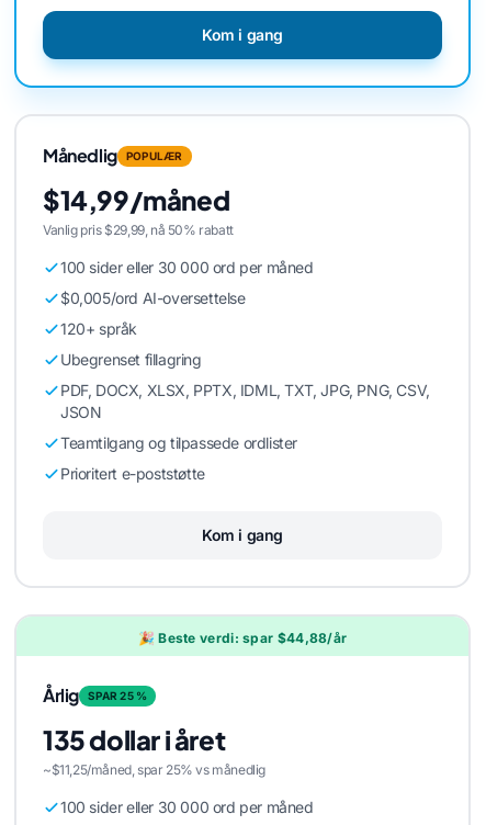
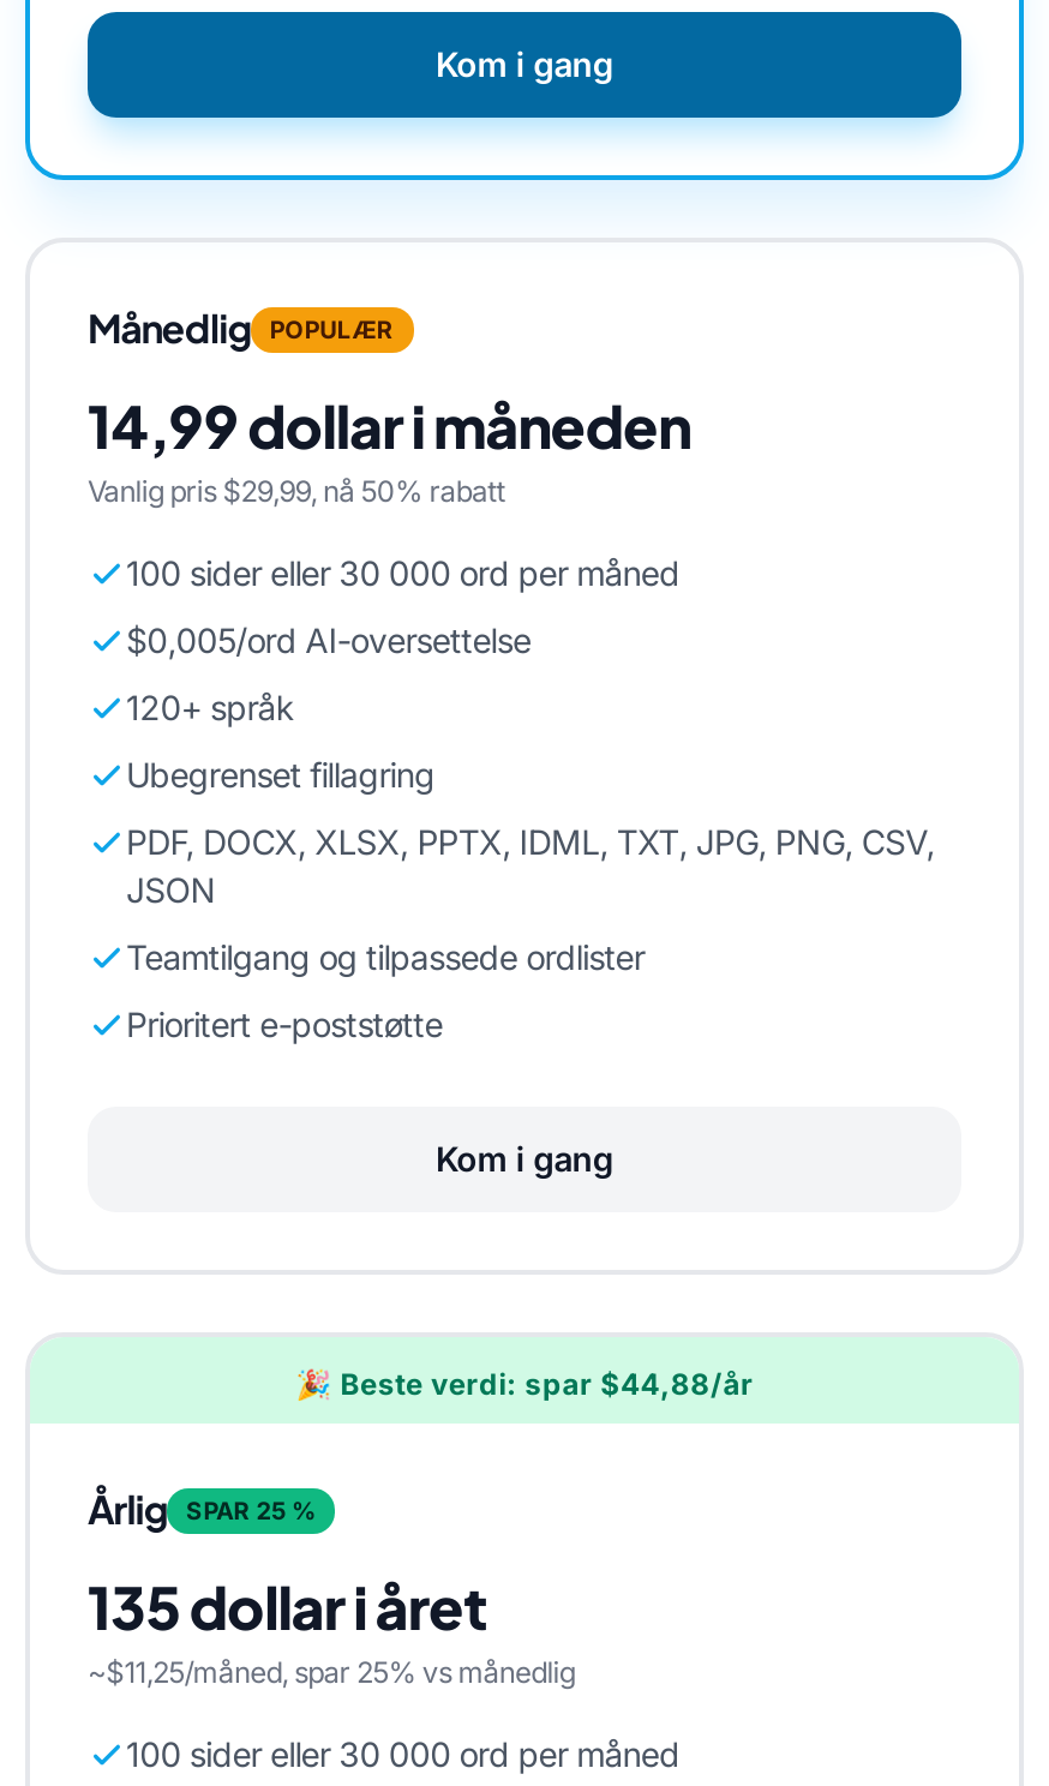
[43,183,230,216] $14,99/måned -> [88,389,691,461] 14,99 dollar i måneden

